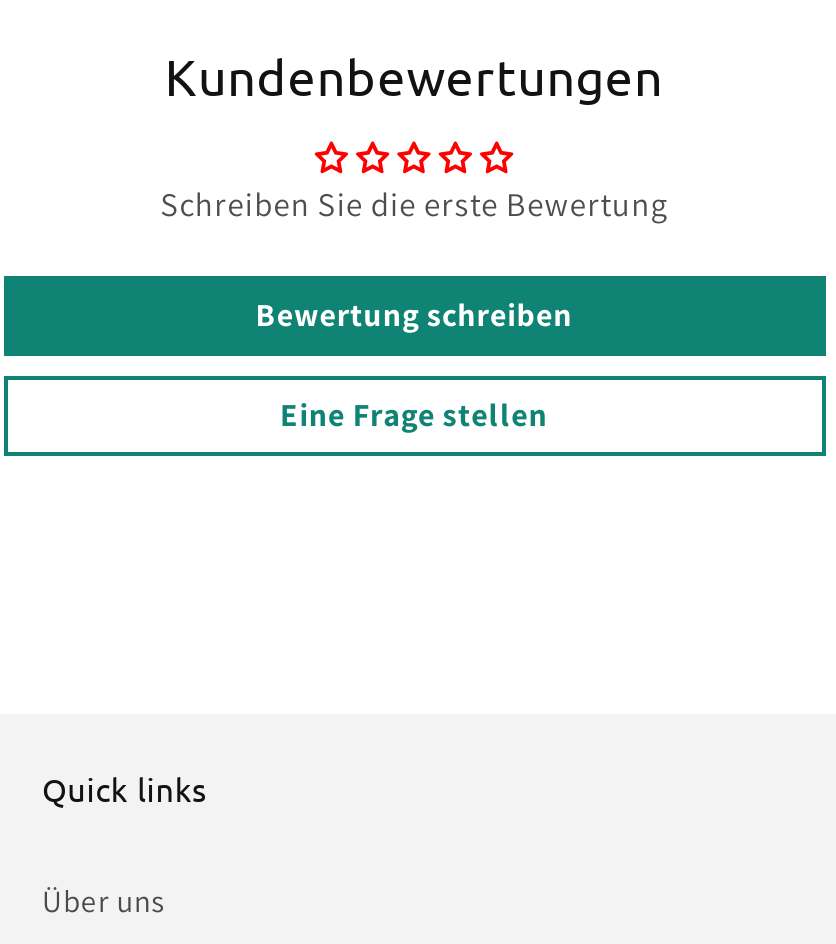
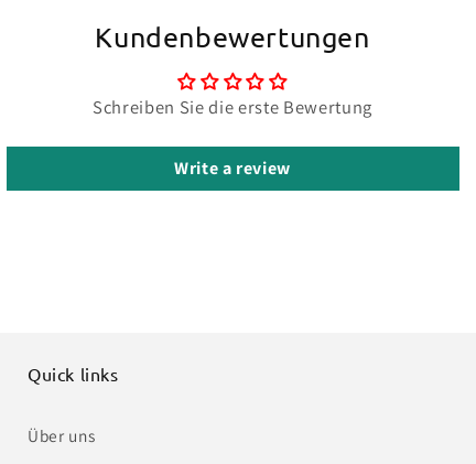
[255,294,573,436] Bewertung schreiben | Eine Frage stellen -> [174,156,291,179] Write a review

